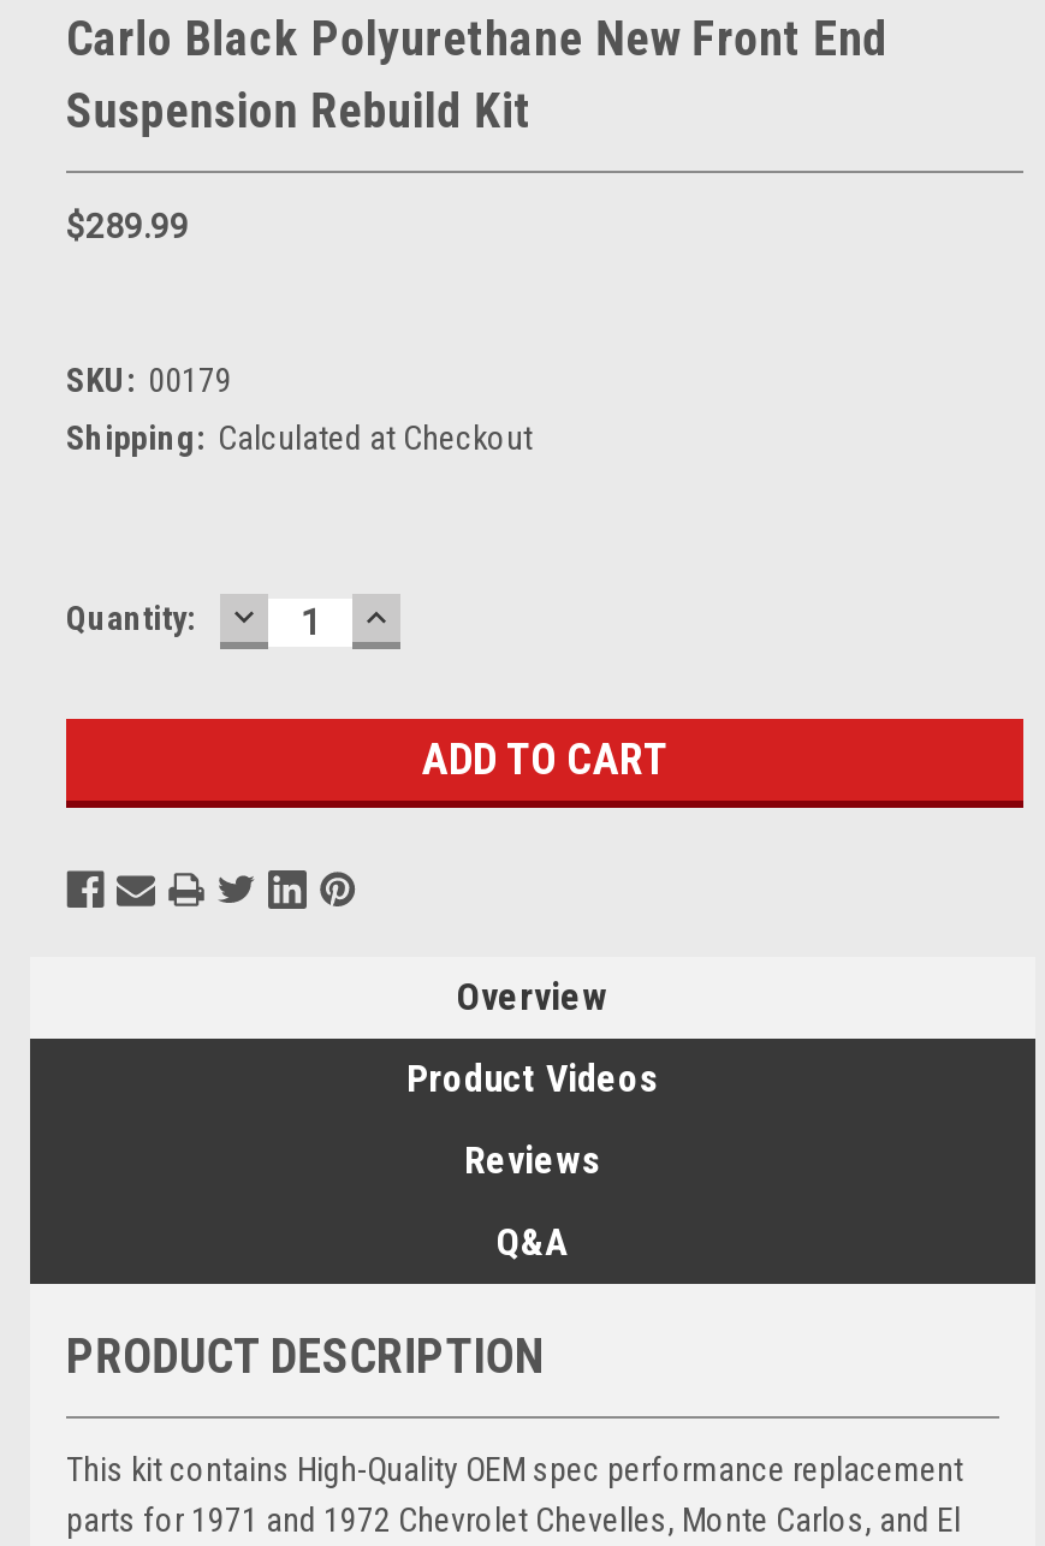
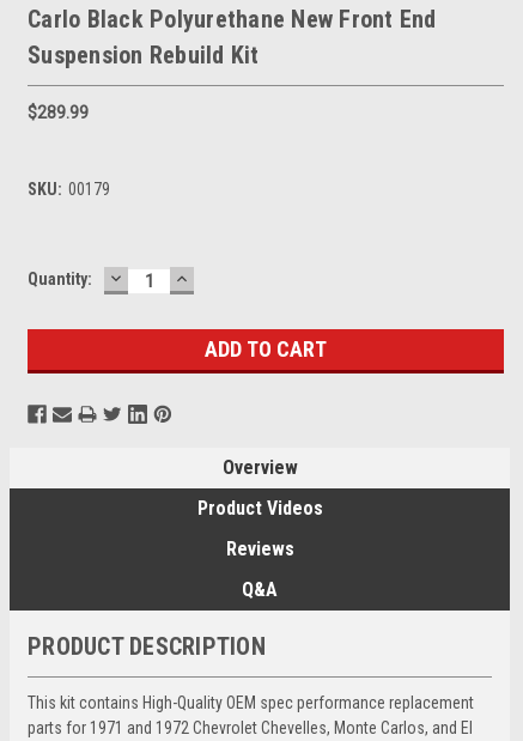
[66,418,533,457] Shipping: Calculated at Checkout -> none

